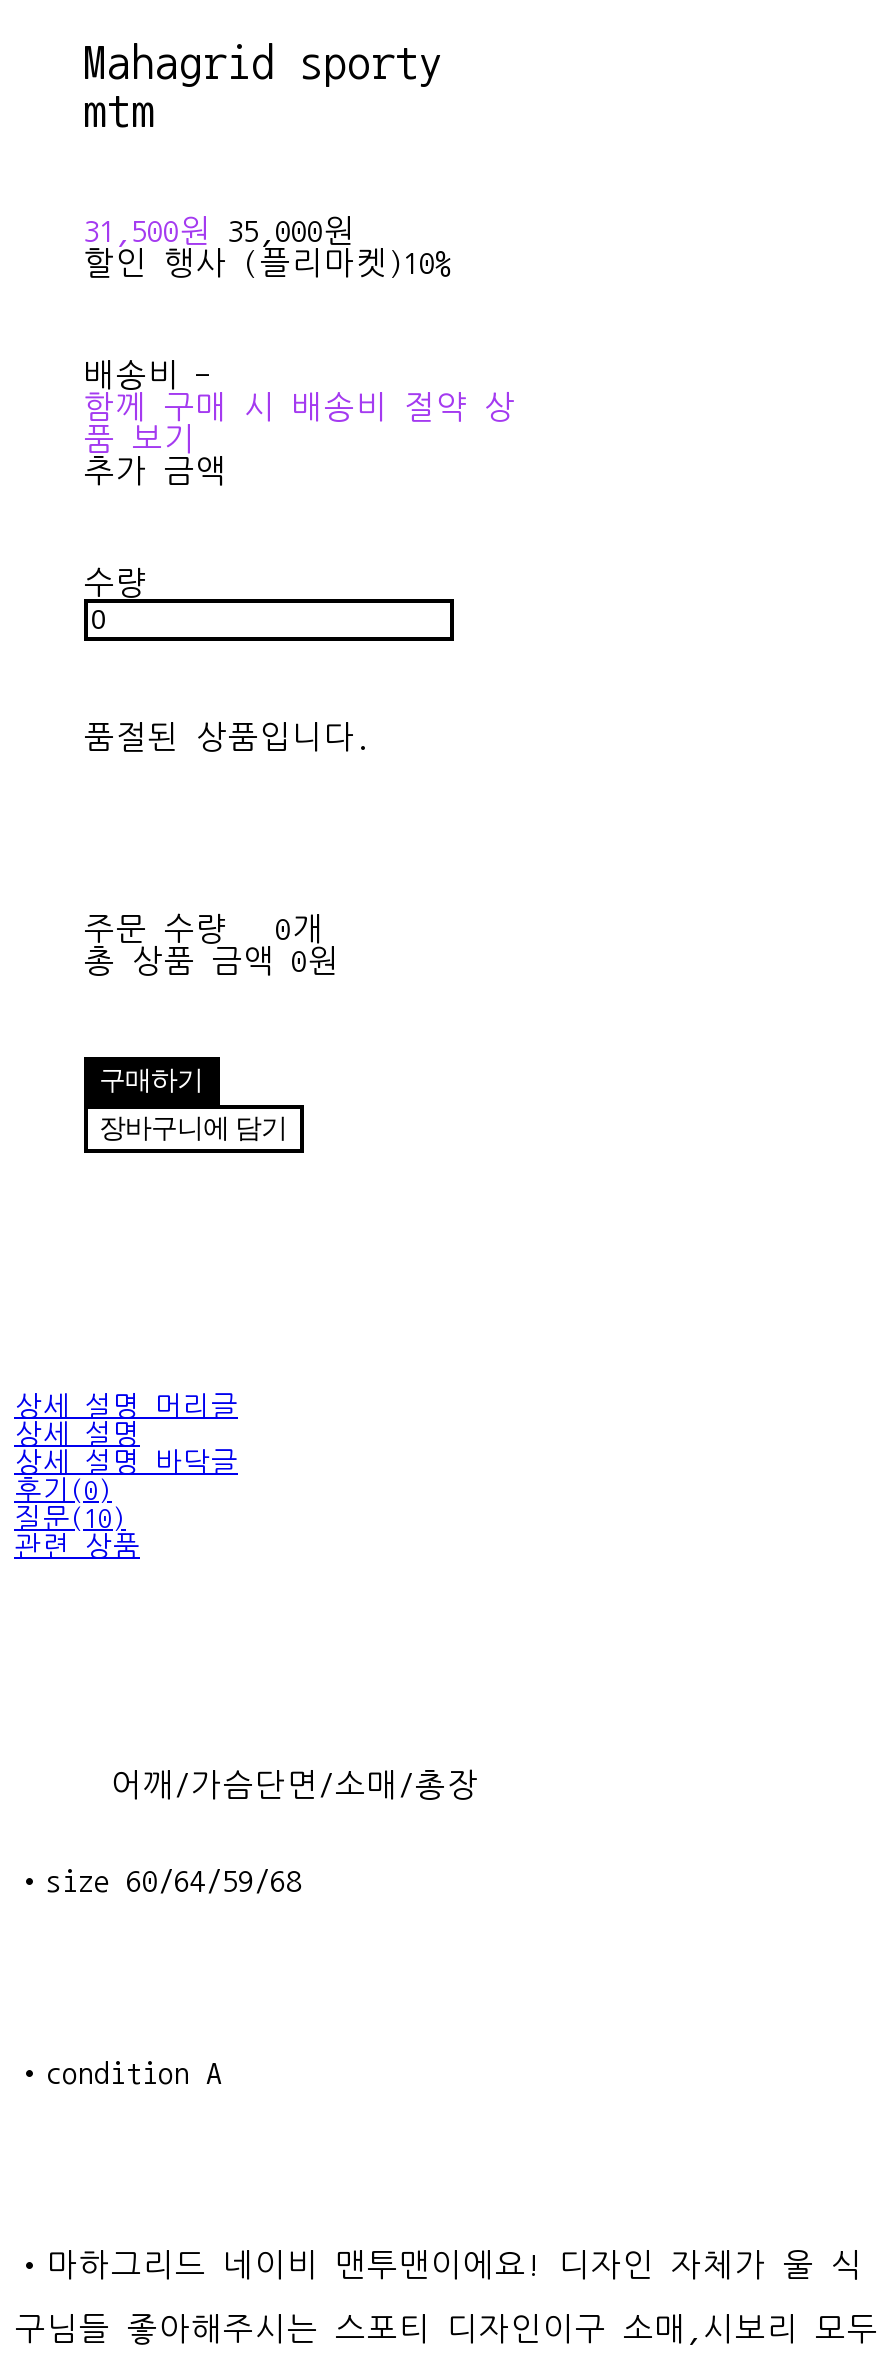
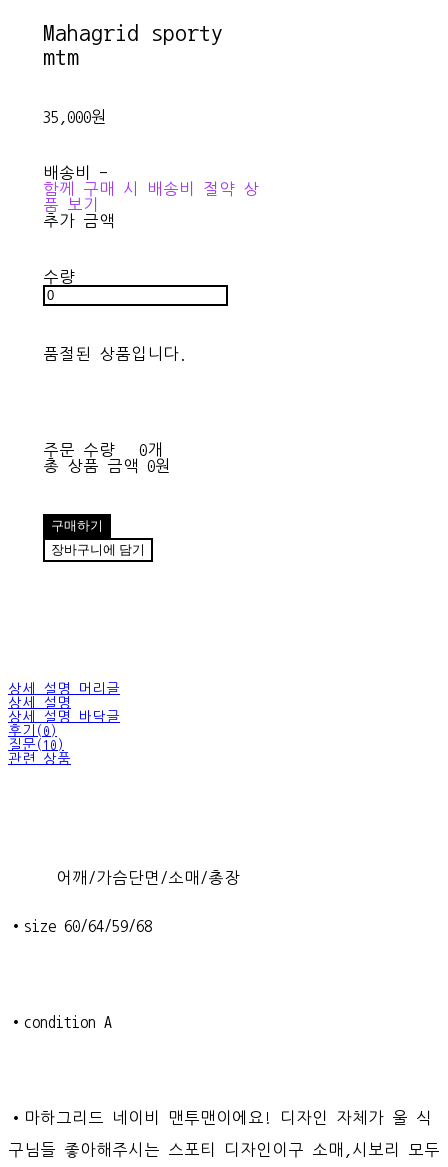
[83,215,451,279] 31,500원 35,000원 | 할인 행사 (플리마켓) 10% -> [42,109,106,125] 35,000원

